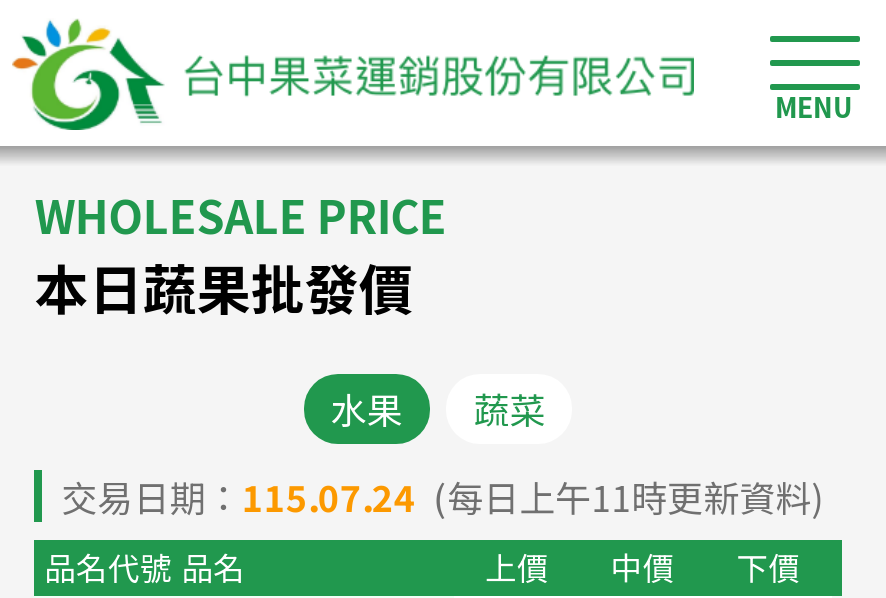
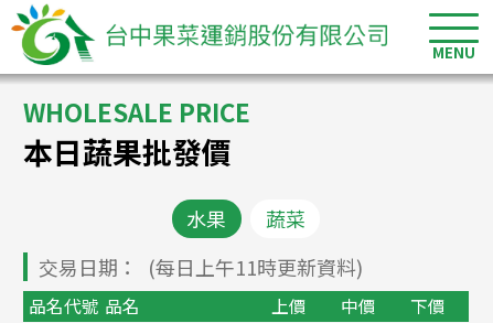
[62,470,824,522] 交易日期：115.07.24 (每日上午11時更新資料) -> [38,253,363,281] 交易日期： (每日上午11時更新資料)

